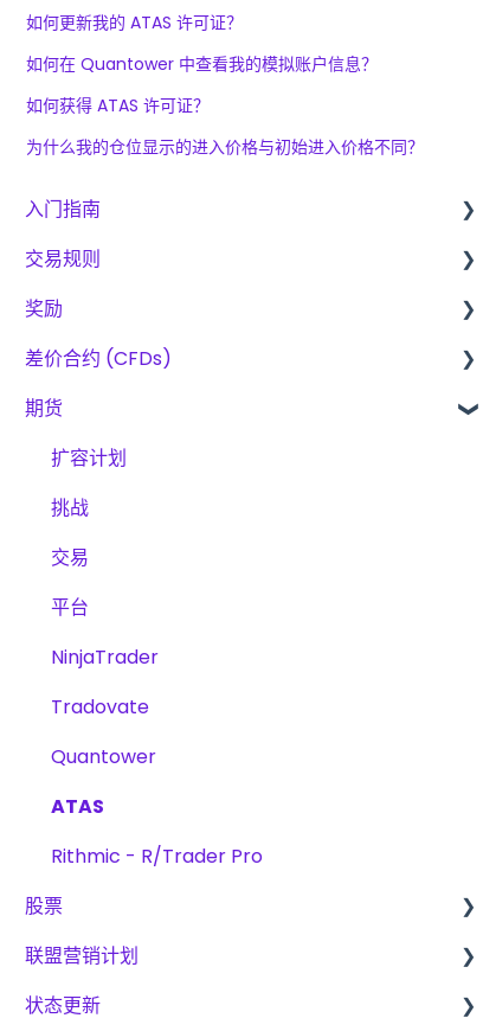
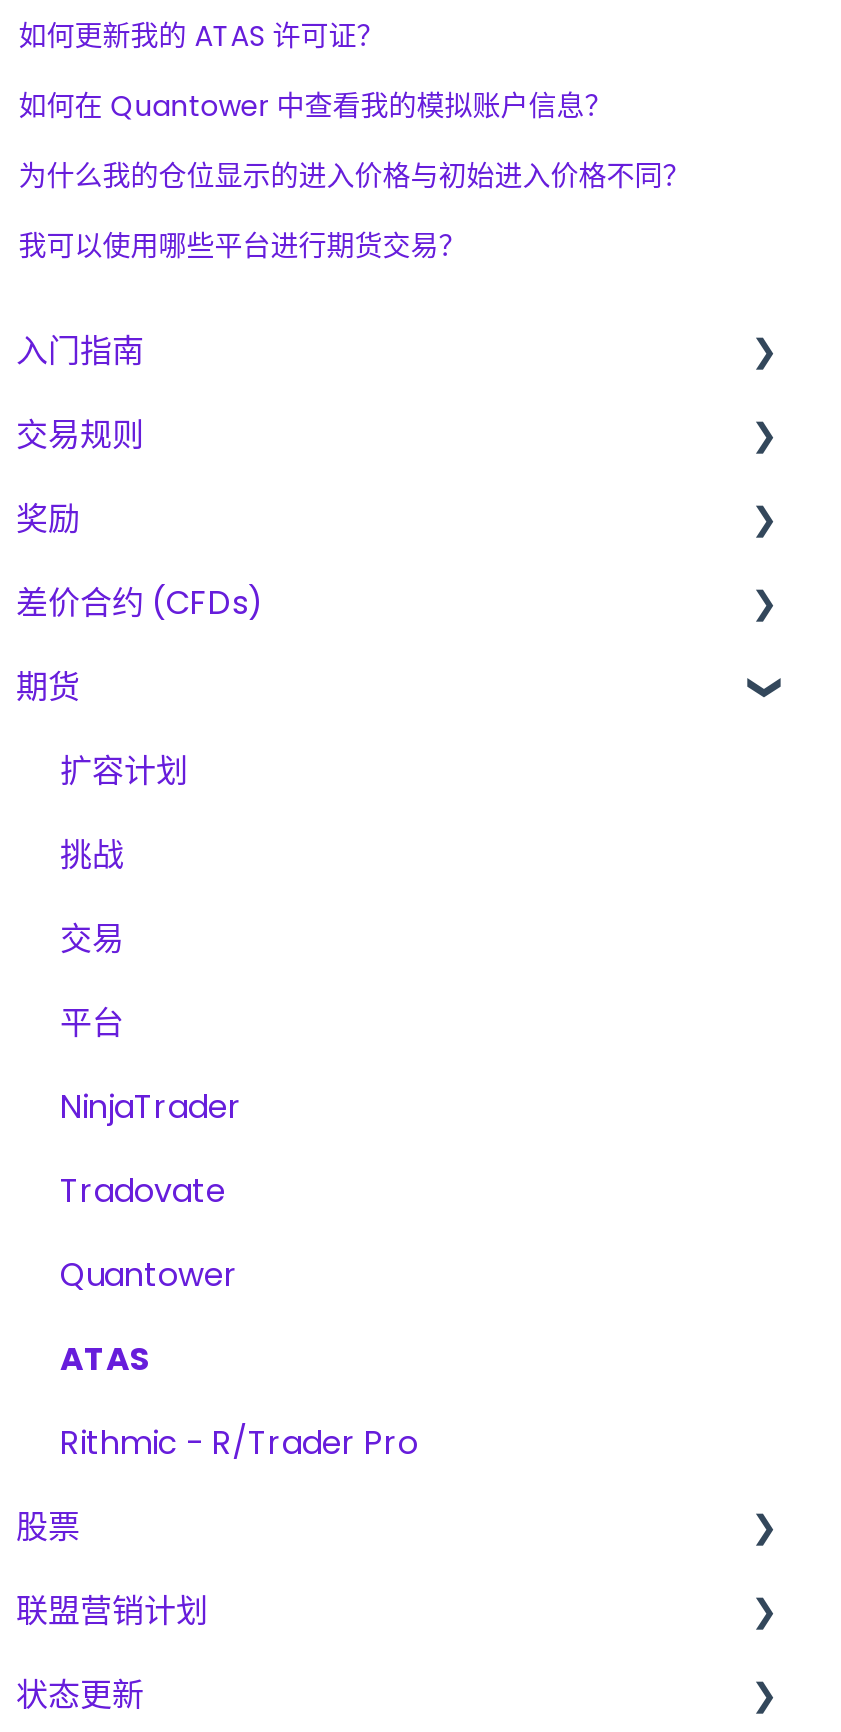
[26,93,210,117] 如何获得 ATAS 许可证？ -> none
moved [26,135,424,158] -> [18,155,690,195]: 为什么我的仓位显示的进入价格与初始进入价格不同？
none -> [18,225,466,265] 我可以使用哪些平台进行期货交易？

